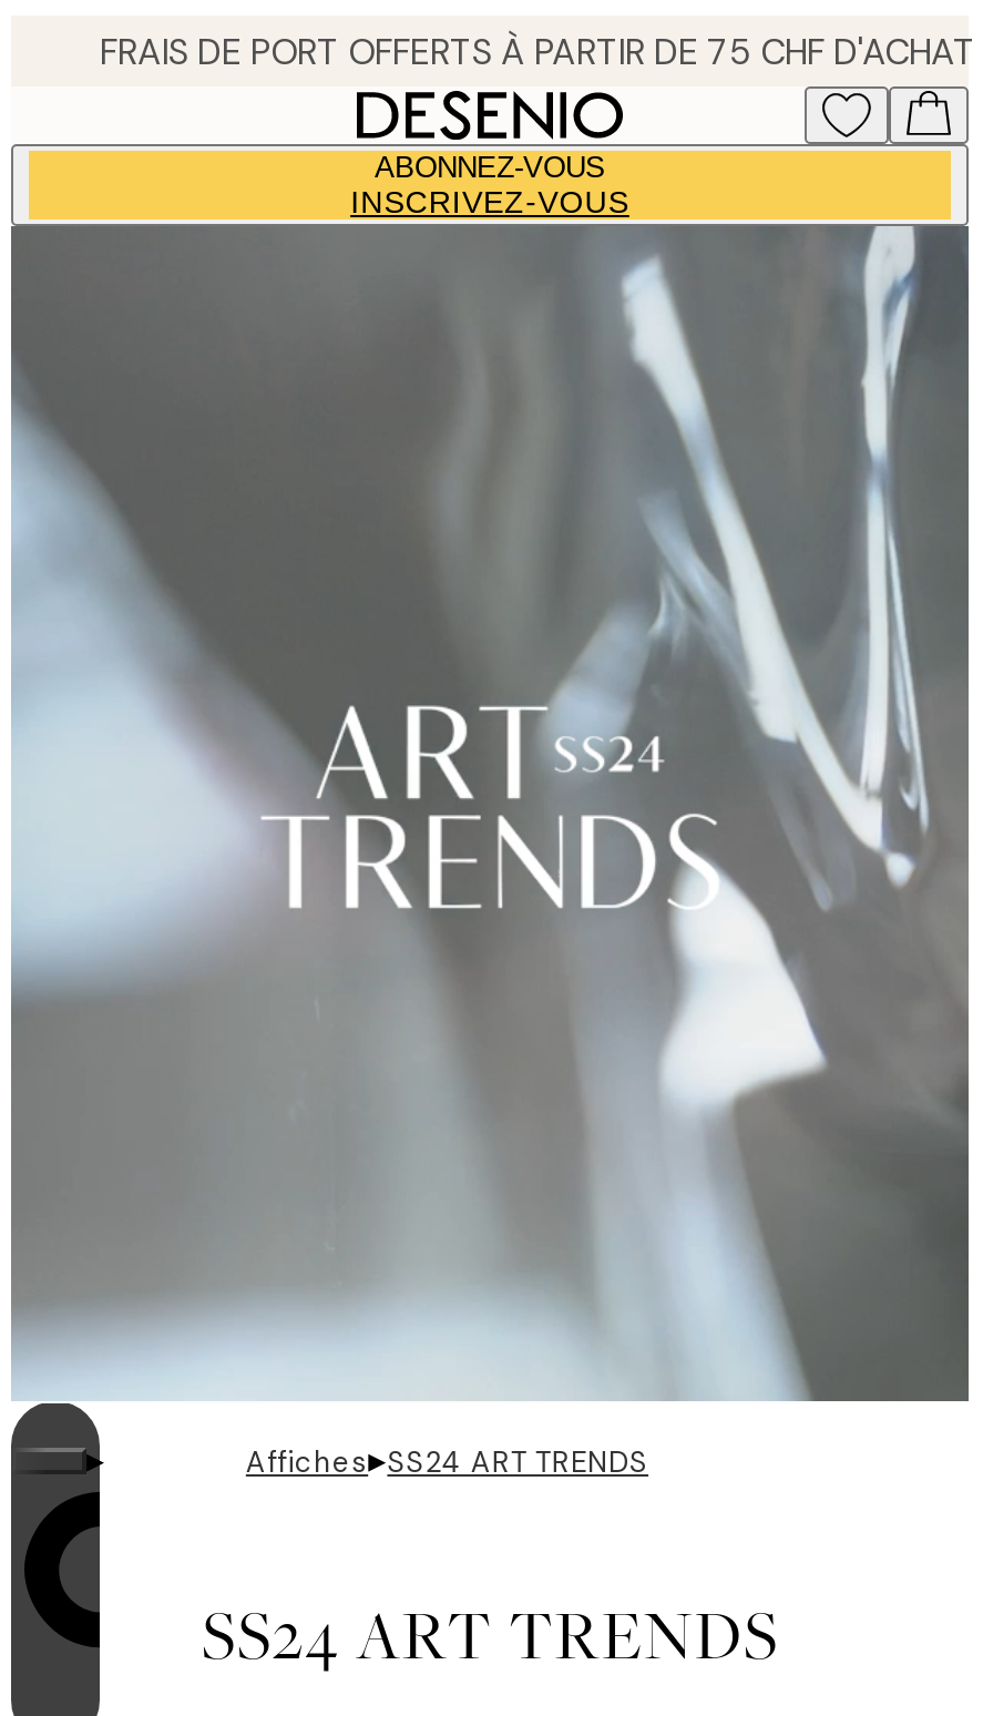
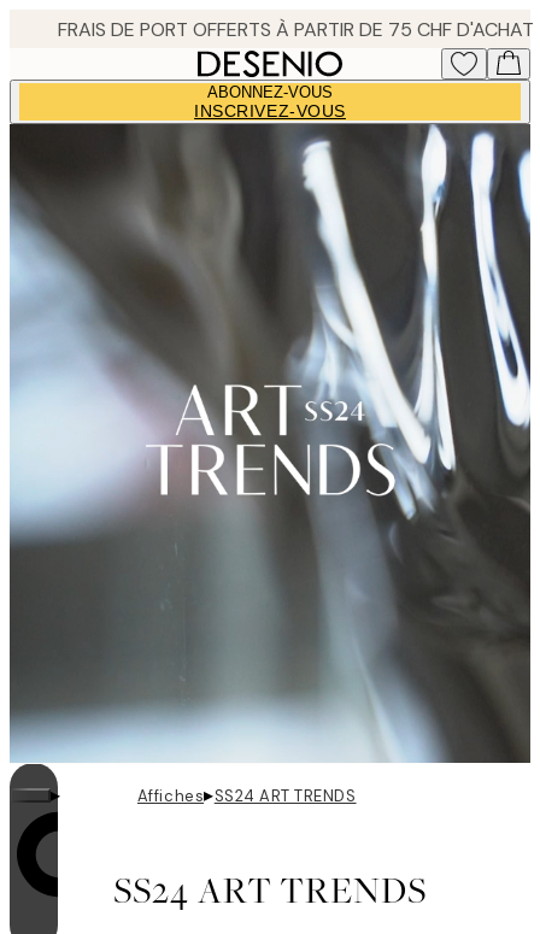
[11,224,971,1401] [image] -> [11,123,530,762] [image]

